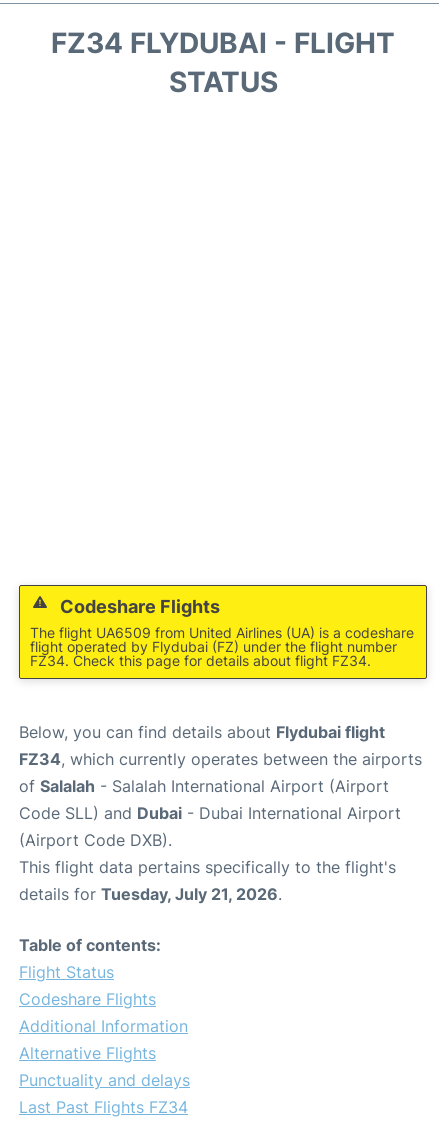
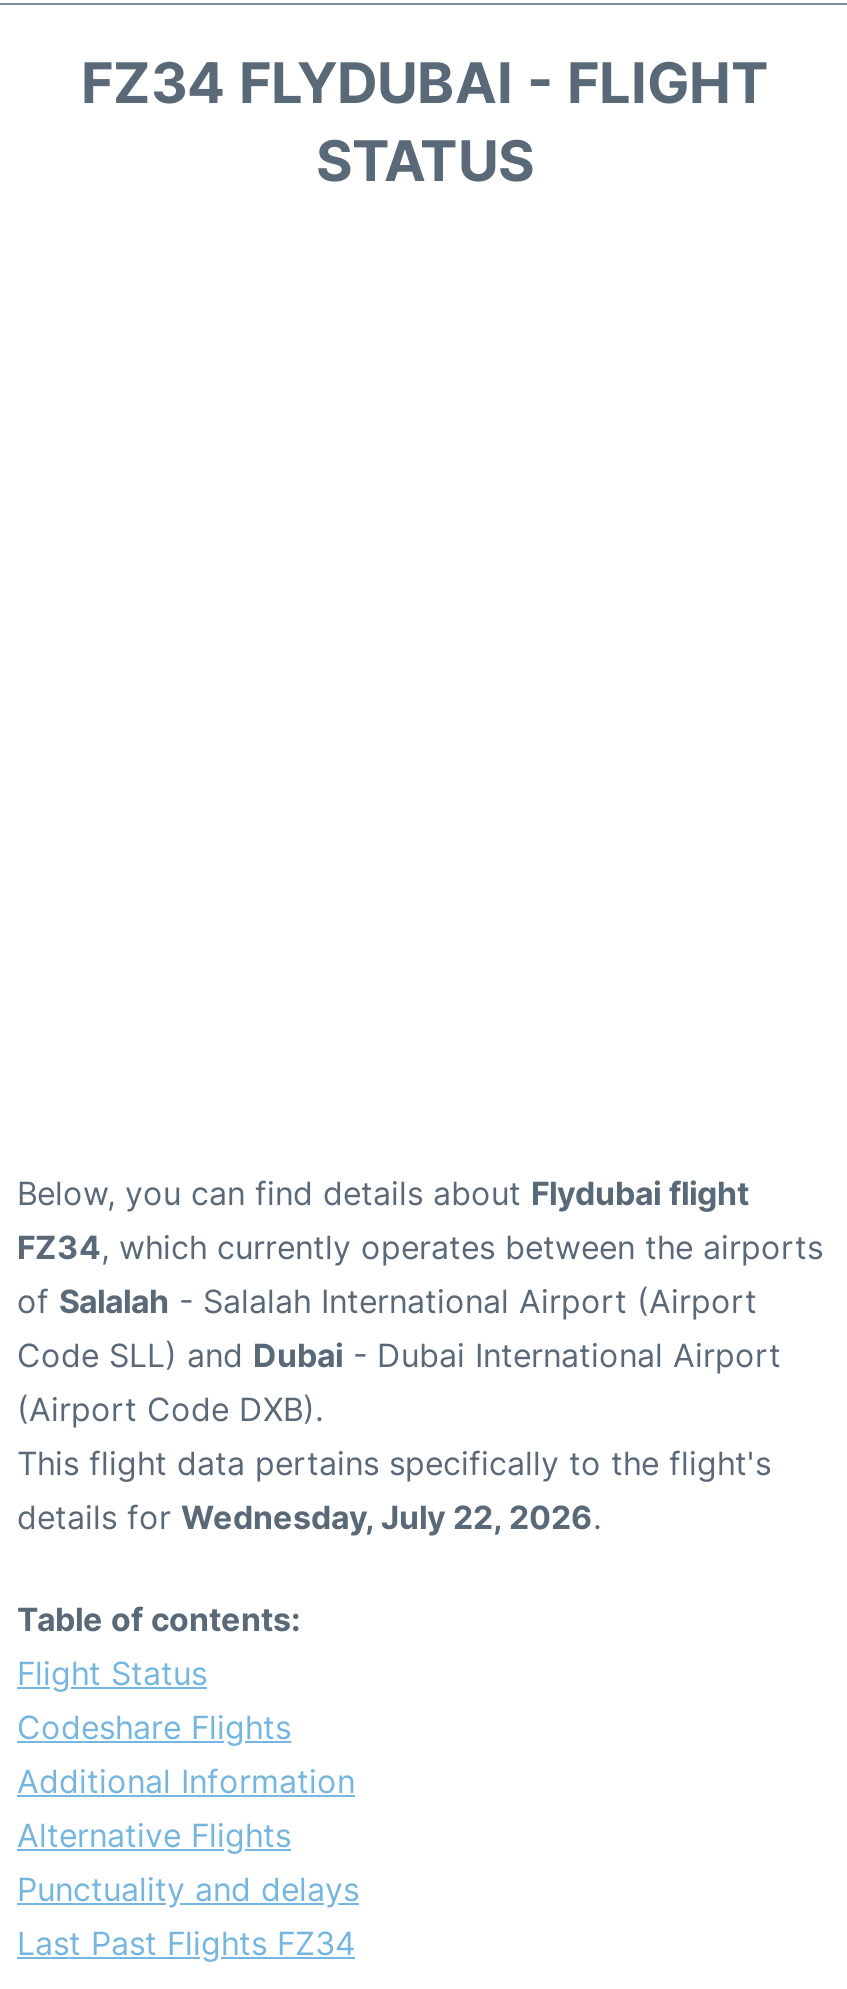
[30,596,414,669] Codeshare Flights | The flight UA6509 from United Airlines (UA) is a codeshare | flight operated by Flydubai (FZ) under the flight number | FZ34. Check this page for details about flight FZ34. -> none
[19,884,282,904] details for Tuesday, July 21, 2026. -> [17,1497,601,1537] details for Wednesday, July 22, 2026.

